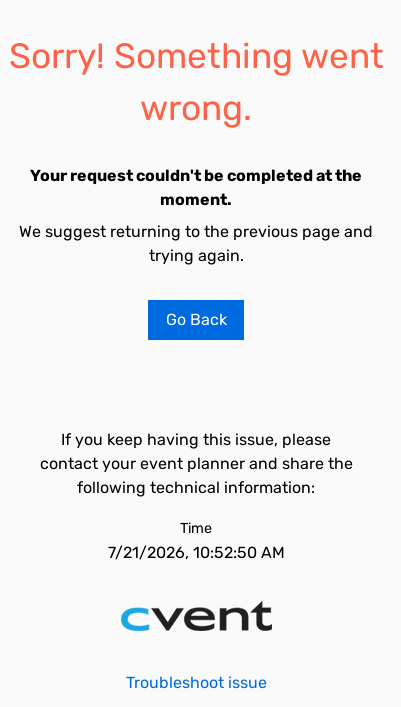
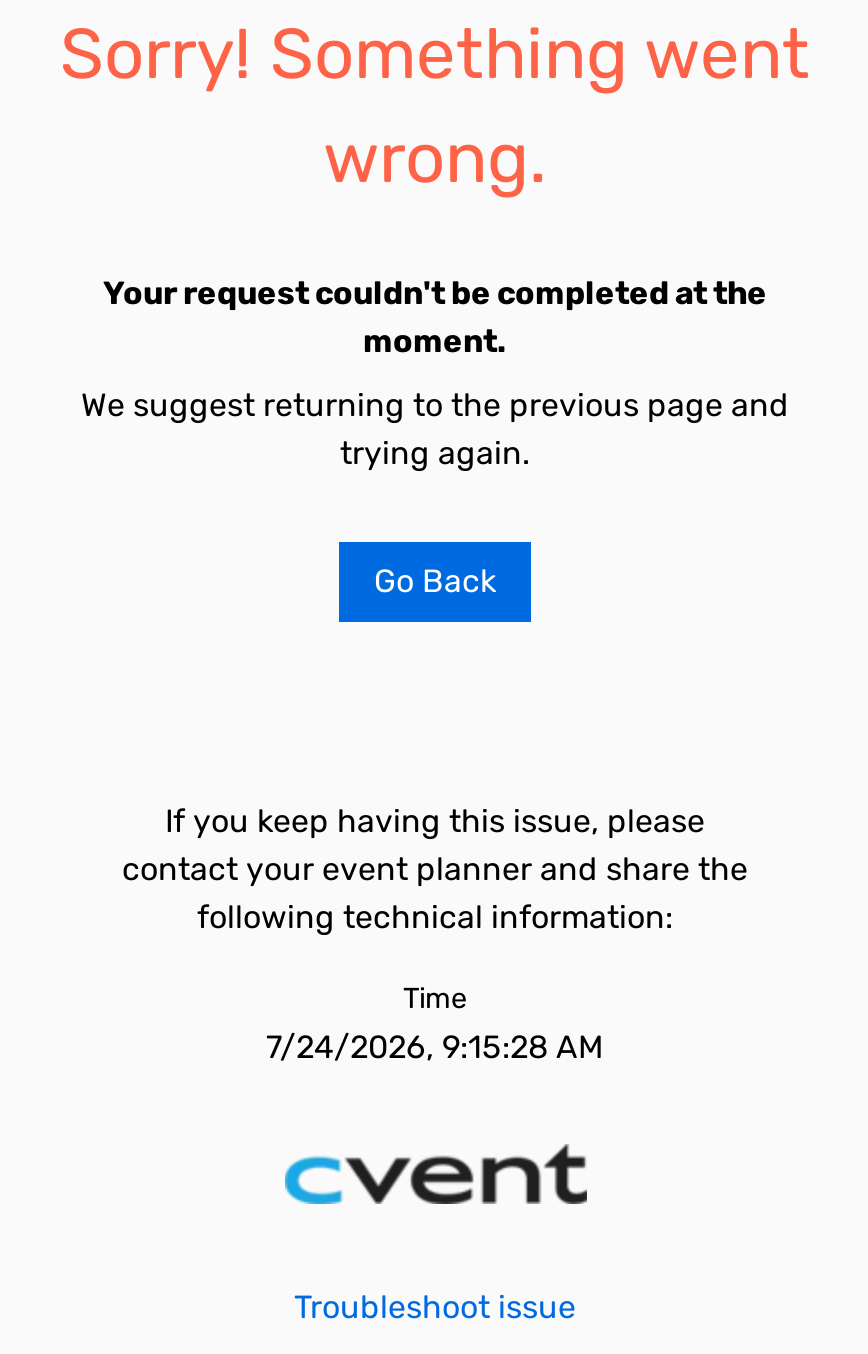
[107,543,284,562] 7/21/2026, 10:52:50 AM -> [266,1028,604,1066] 7/24/2026, 9:15:28 AM

